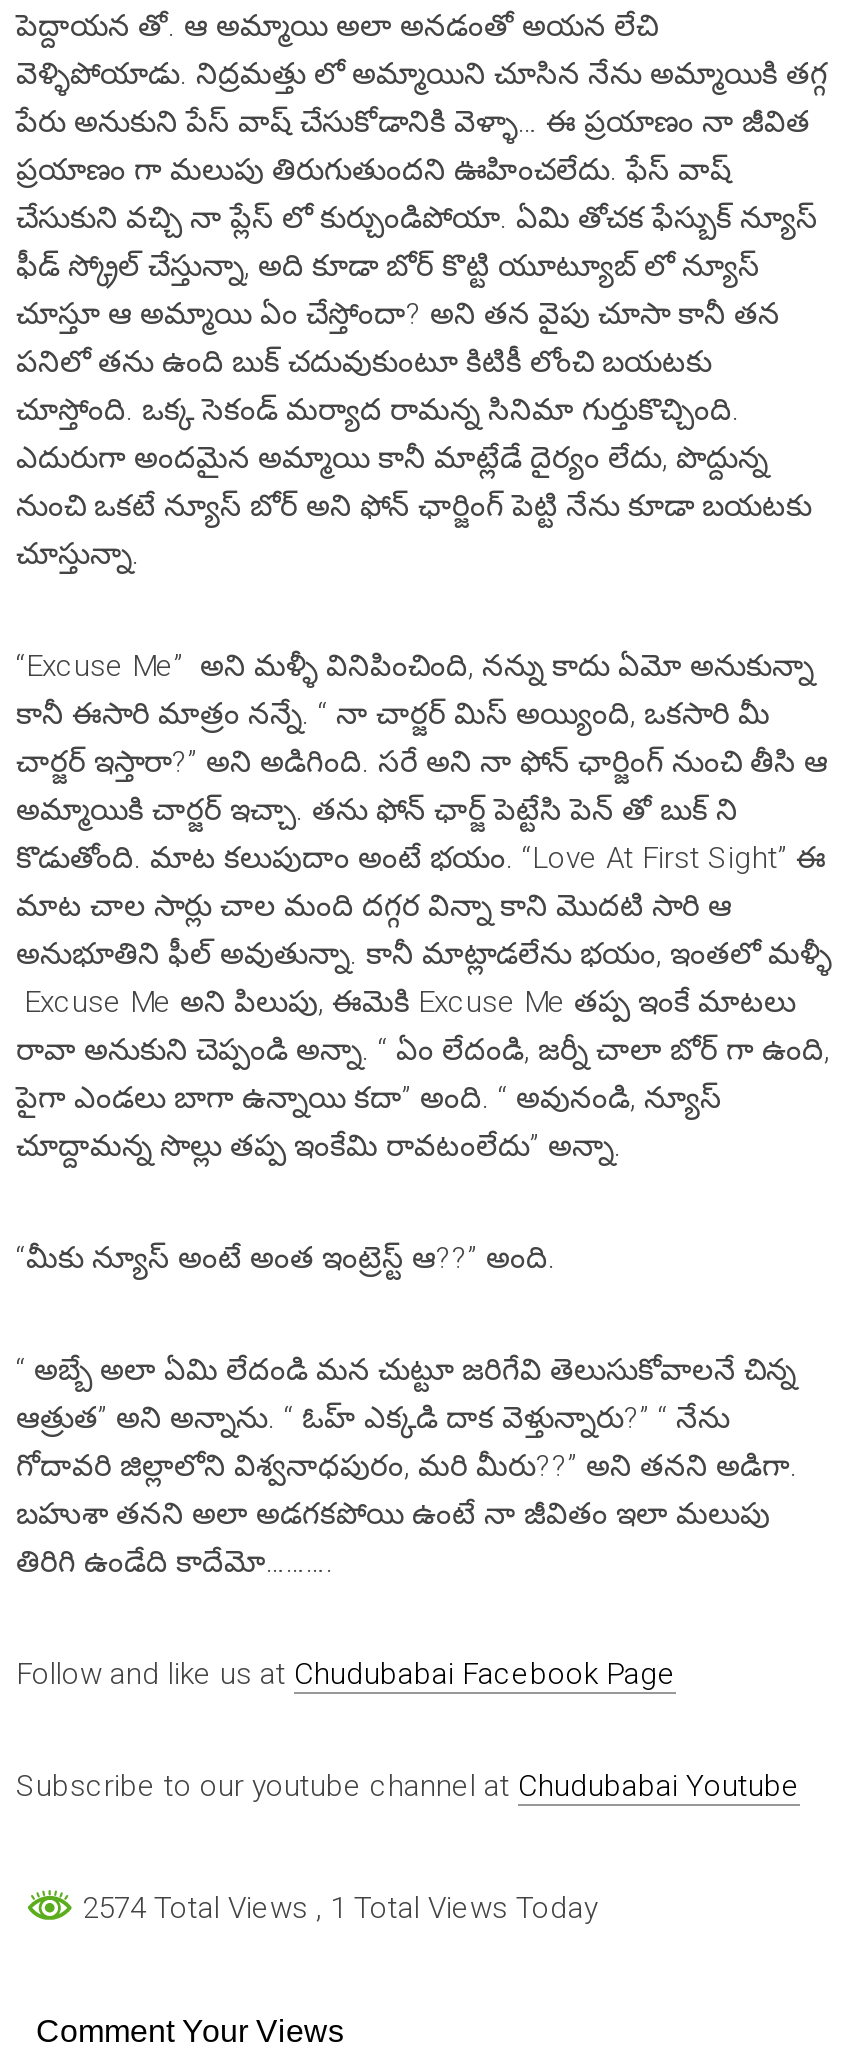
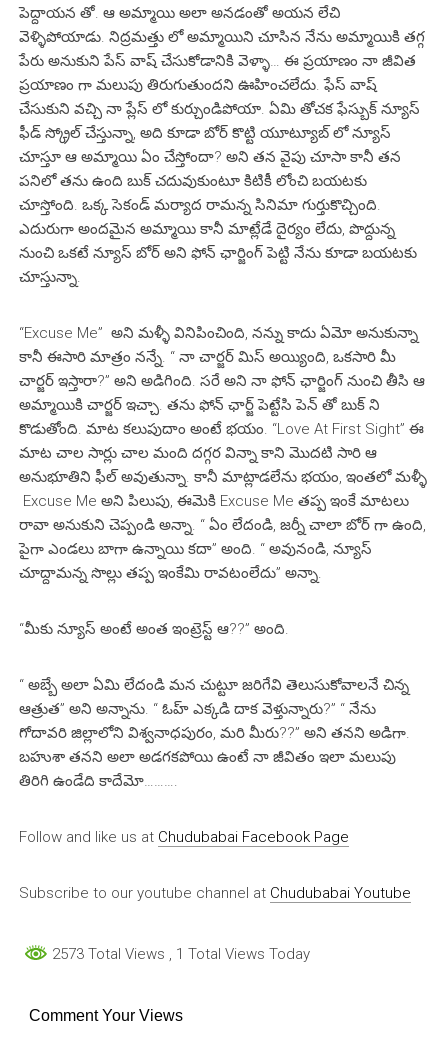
[74,1891,598,1927] 2574 Total Views, 1 Total Views Today -> [48,945,310,963] 2573 Total Views, 1 Total Views Today

